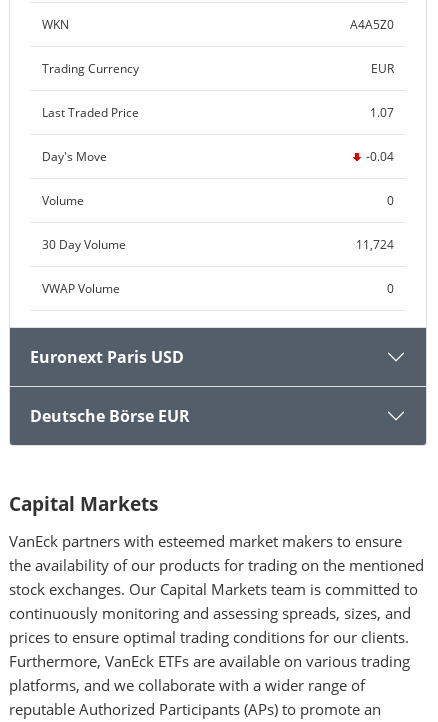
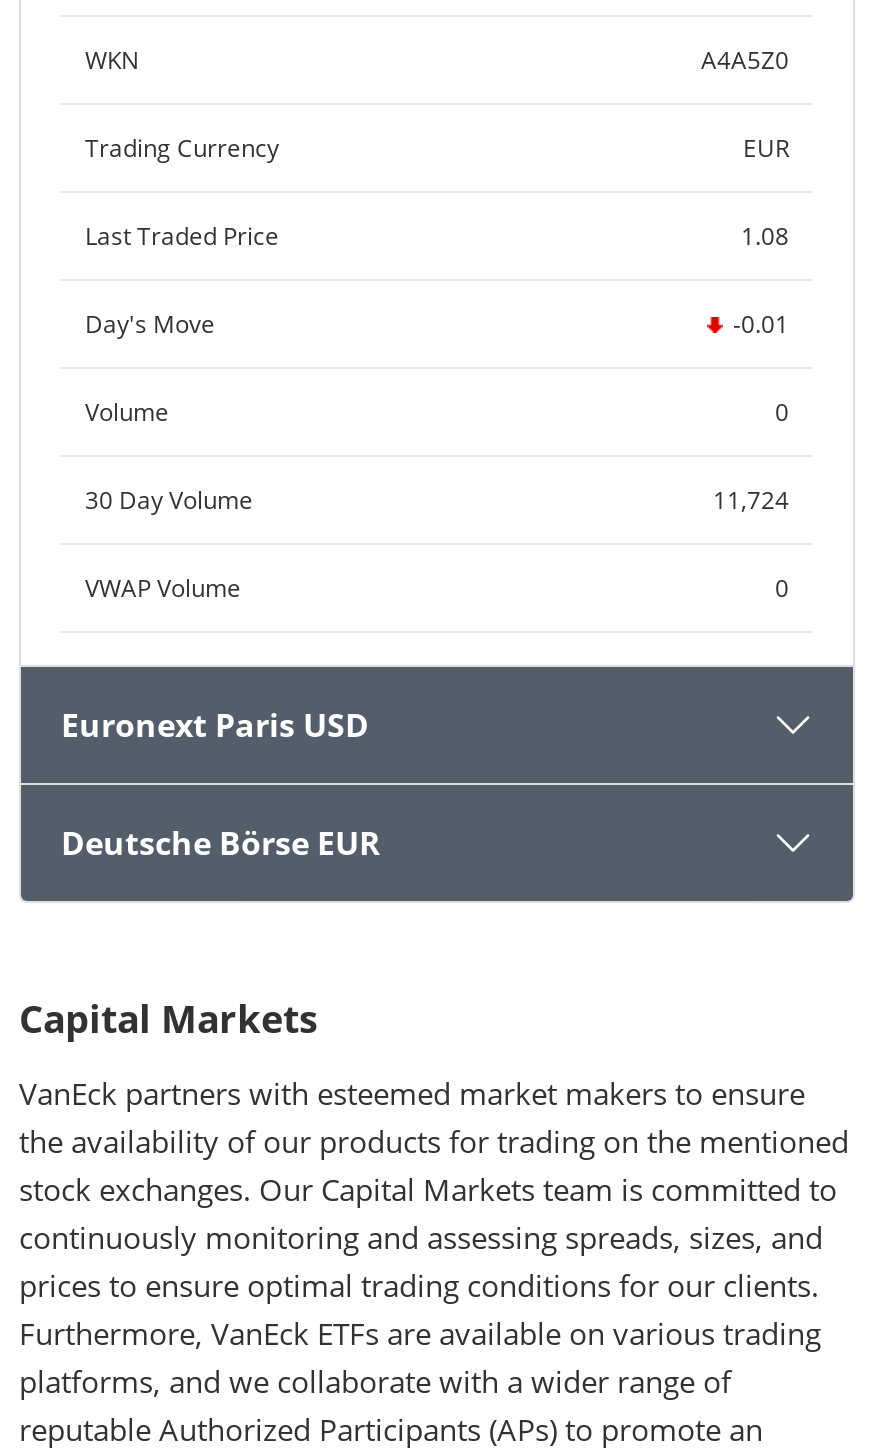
[370,104,394,121] 1.07 -> [741,219,789,253] 1.08
[366,148,394,165] -0.04 -> [733,307,789,341] -0.01

